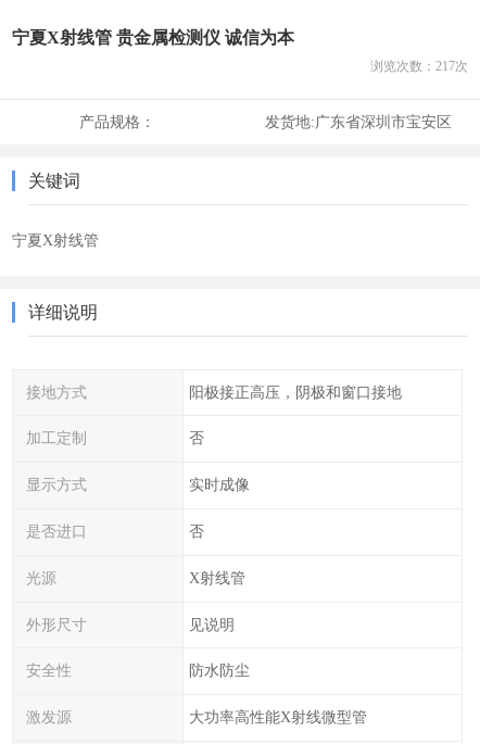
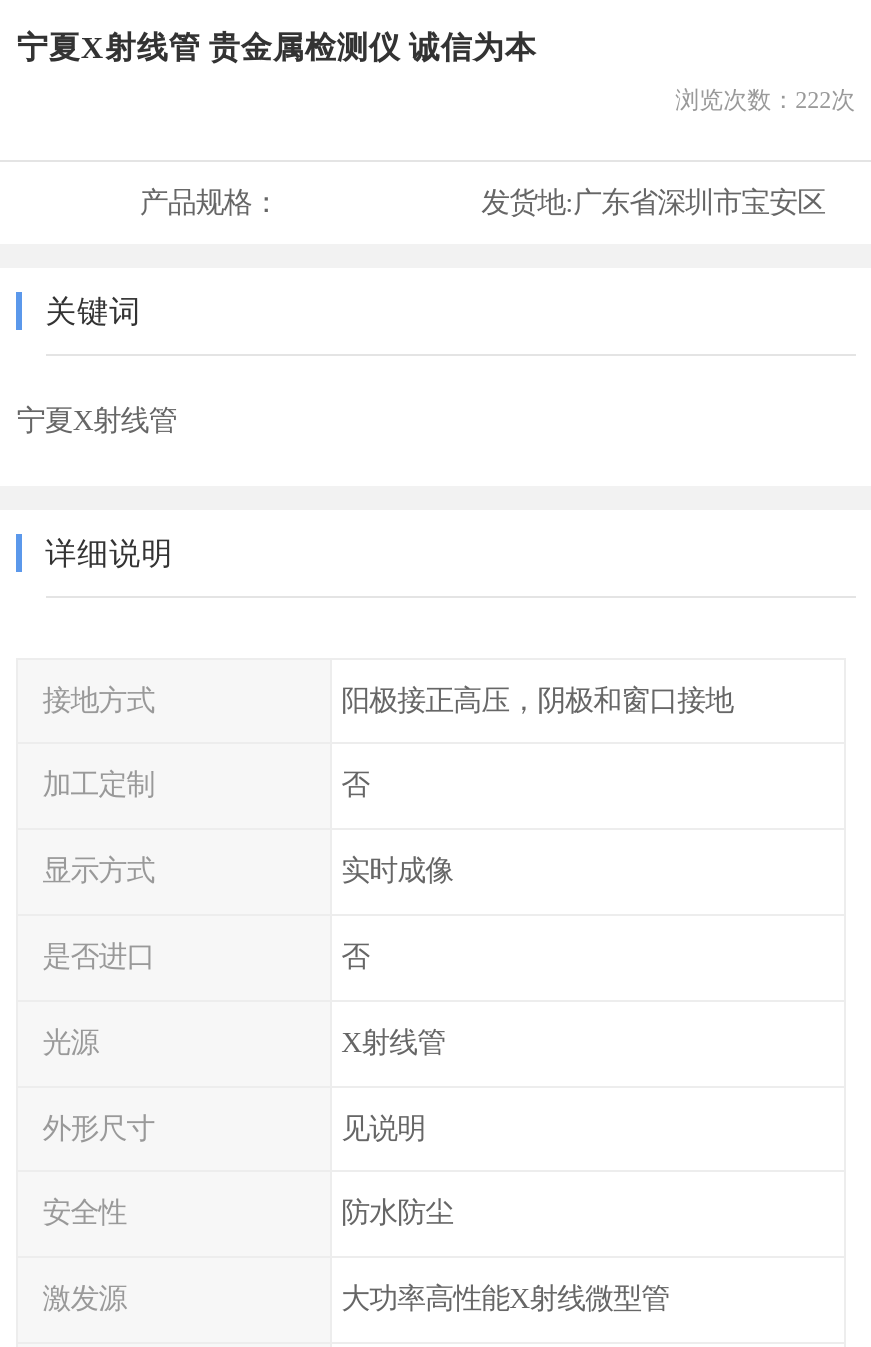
[370,58,468,73] 浏览次数：217次 -> [675,85,855,113] 浏览次数：222次

